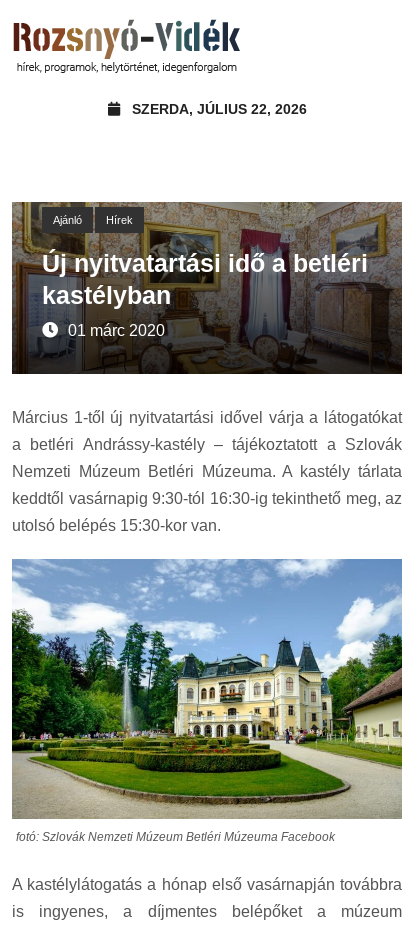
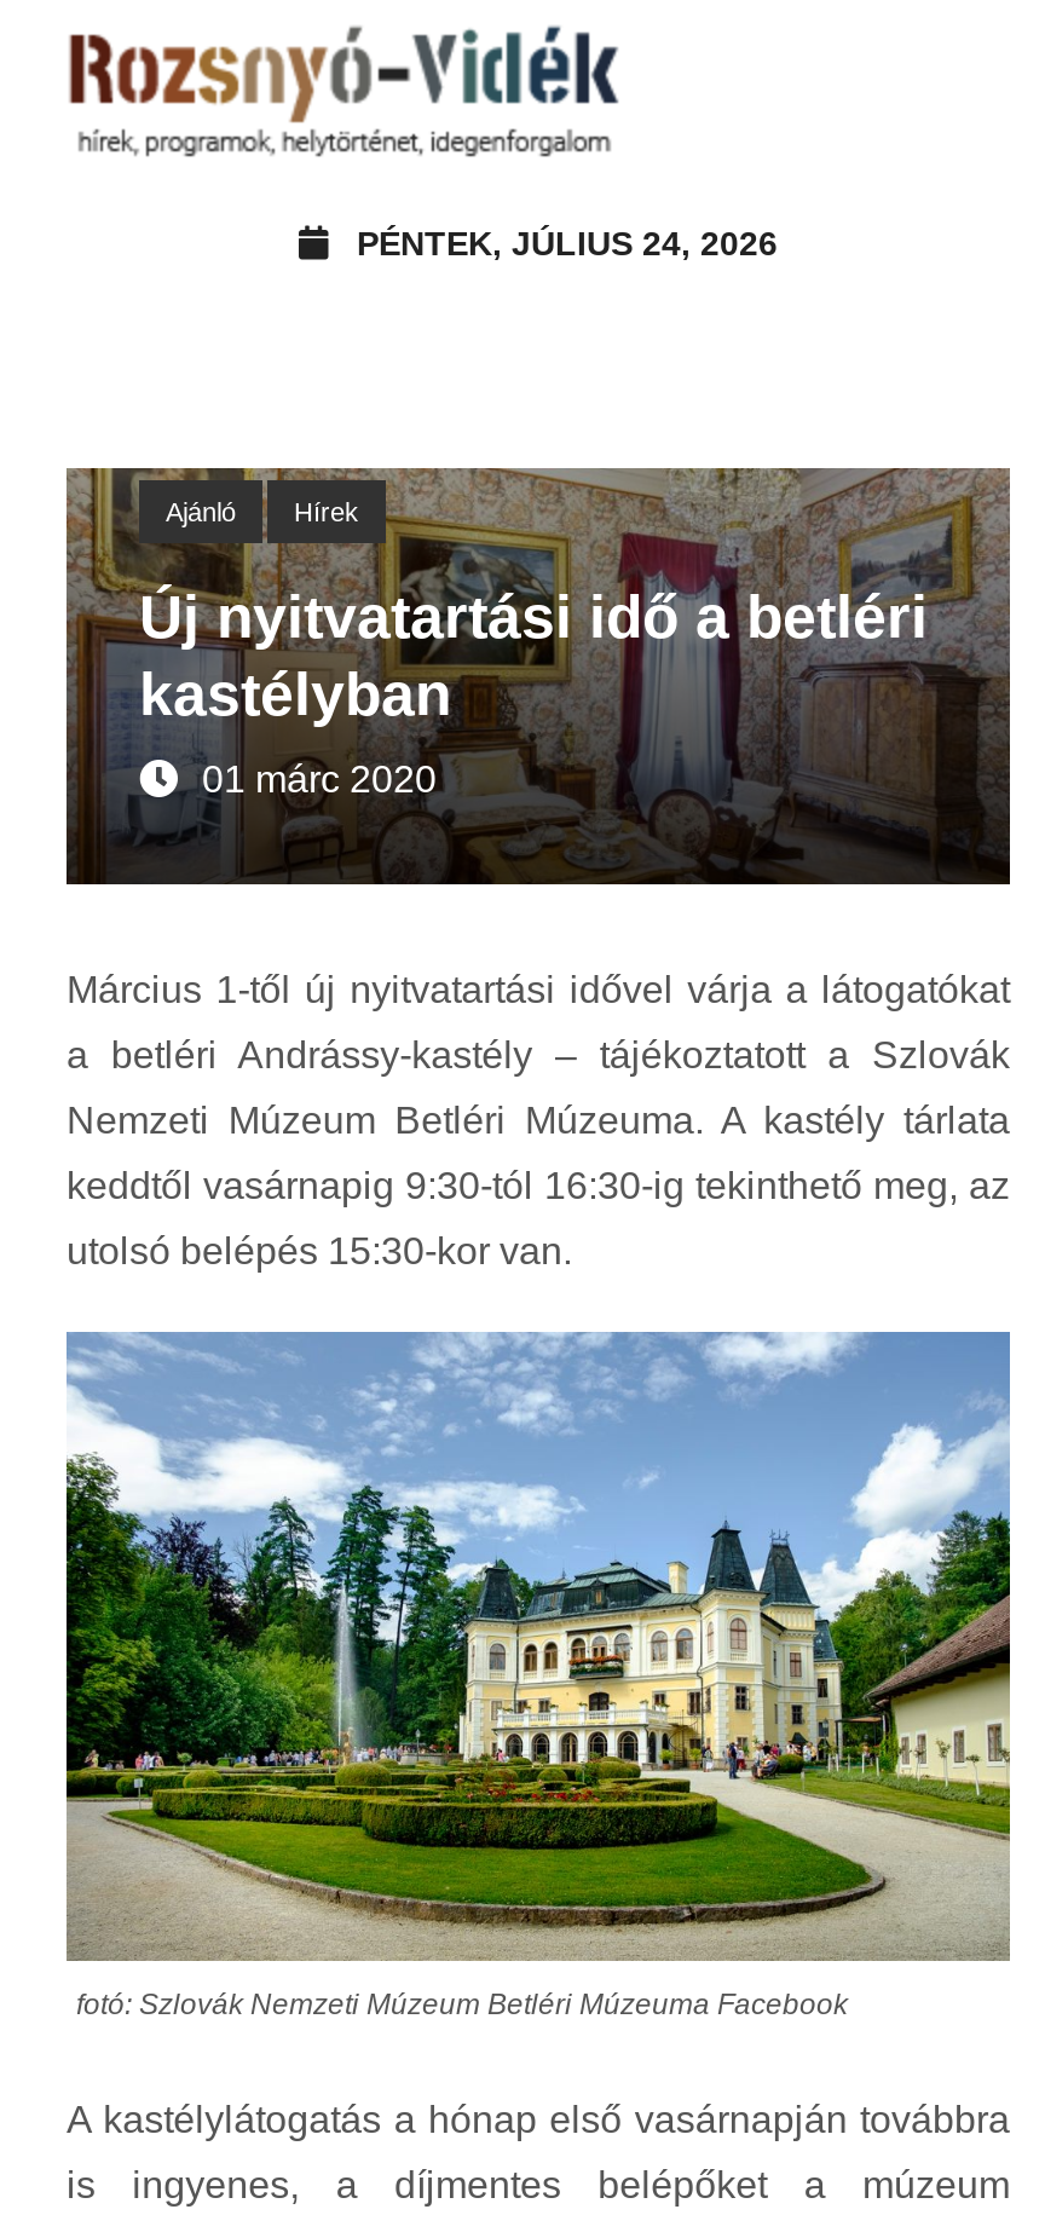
[131,101,306,117] SZERDA, JÚLIUS 22, 2026 -> [357,224,778,263] PÉNTEK, JÚLIUS 24, 2026

